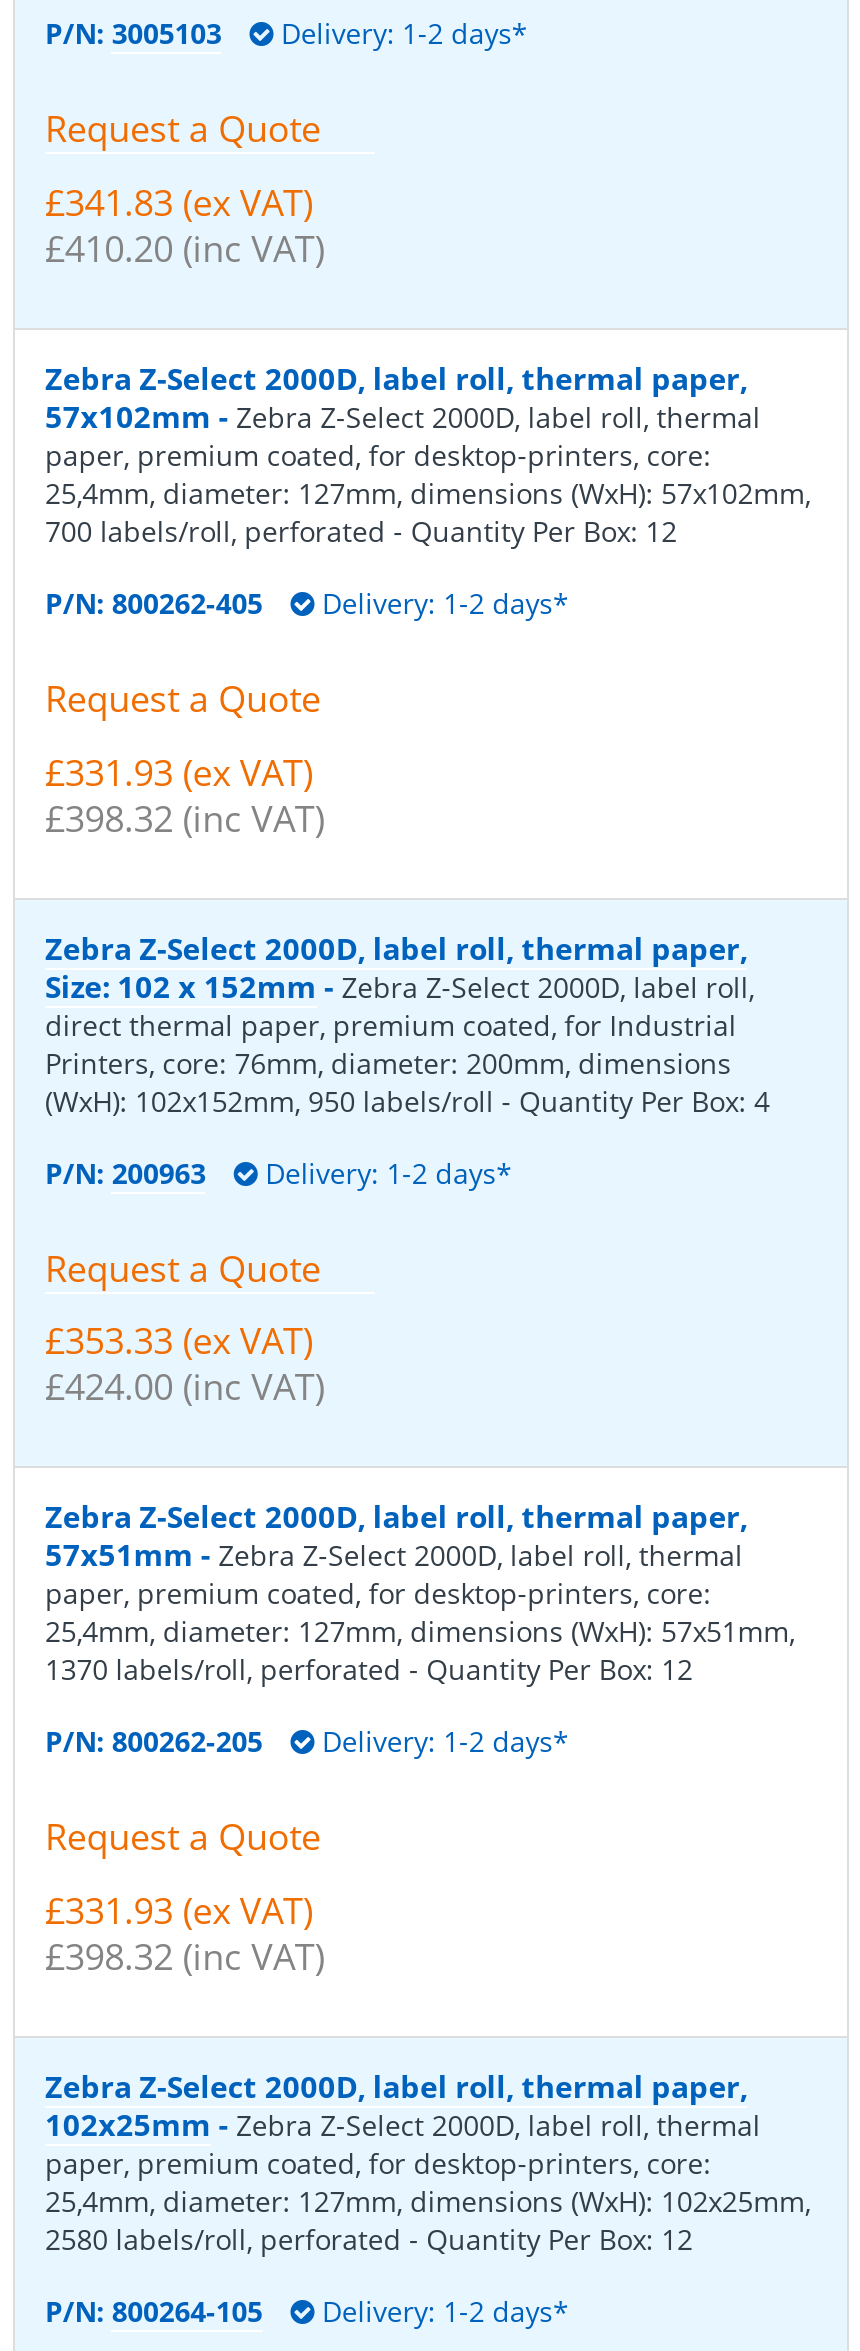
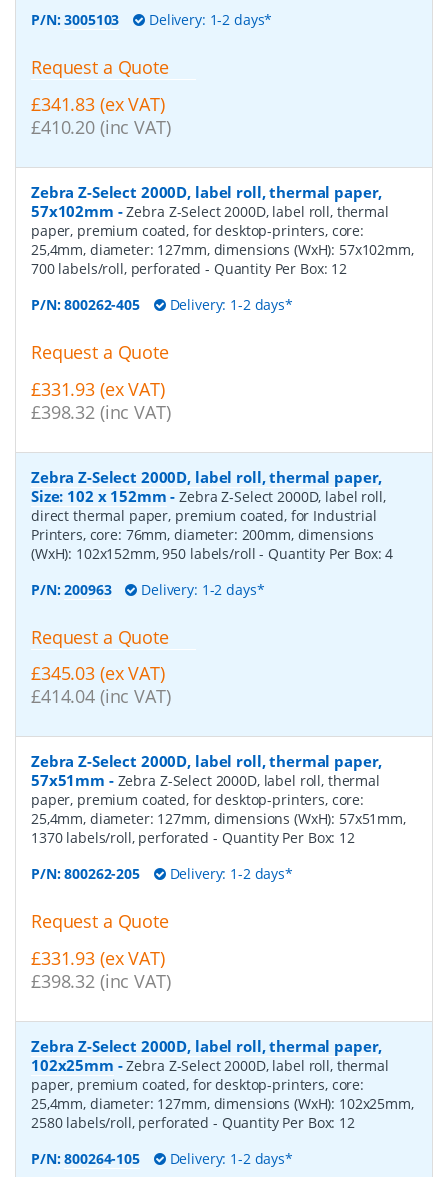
[45,1317,313,1365] £353.33 (ex VAT) -> [31,661,165,685] £345.03 (ex VAT)
[45,1363,324,1411] £424.00 (inc VAT) -> [31,684,171,708] £414.04 (inc VAT)

